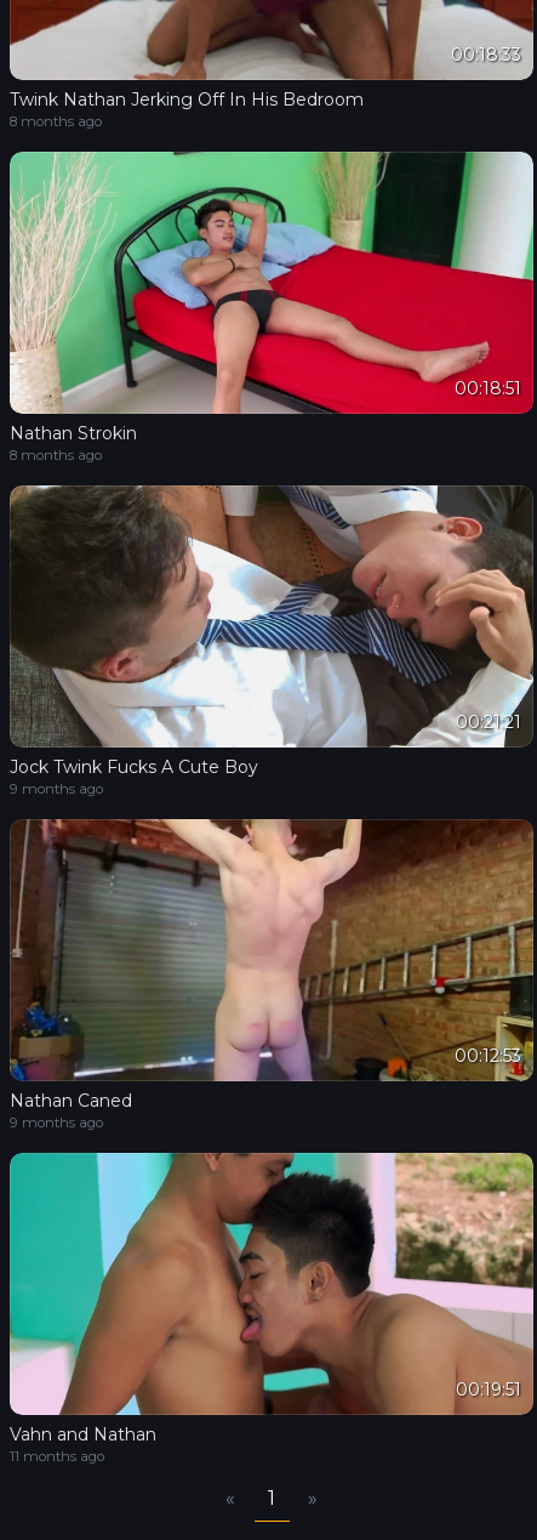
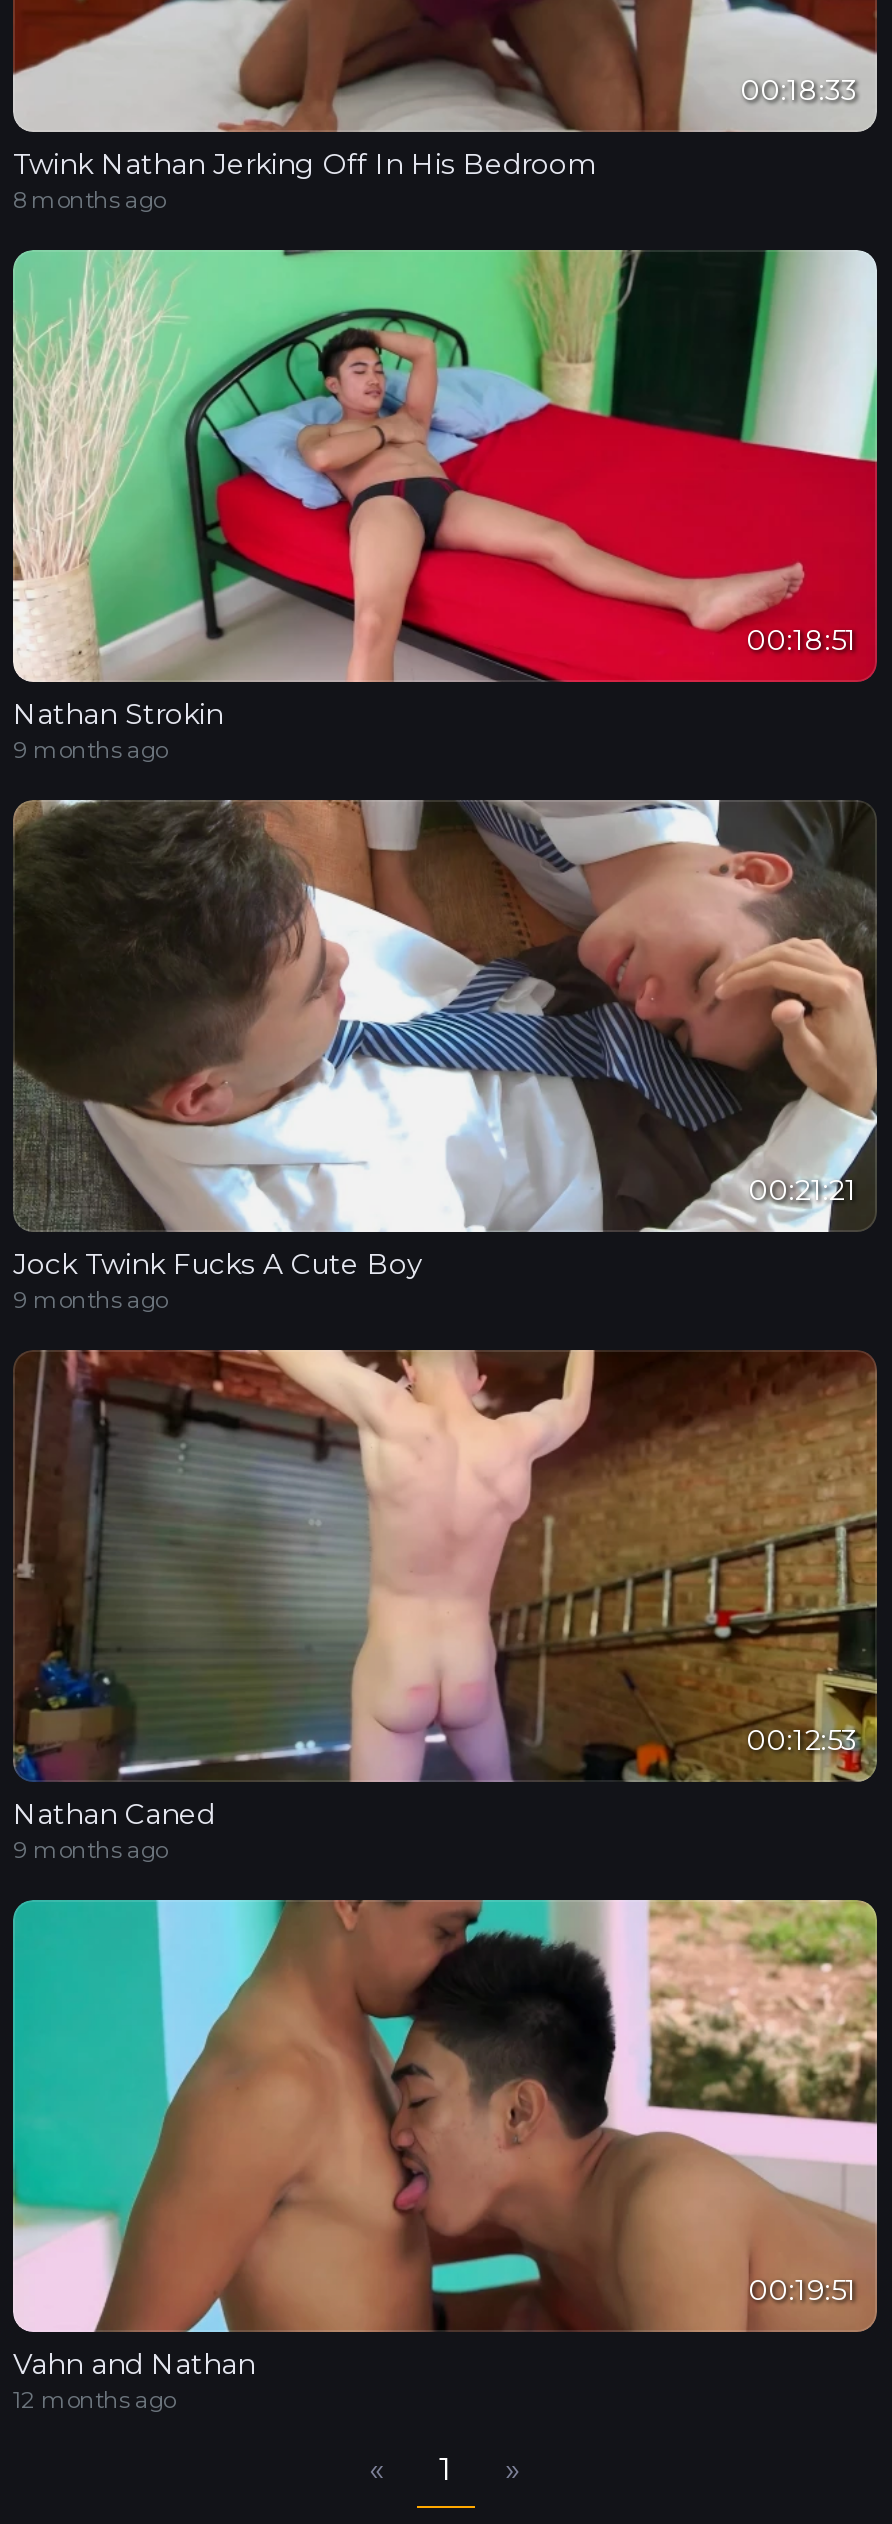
[10,447,102,464] 8 months ago -> [13,736,167,764] 9 months ago
[10,1448,104,1465] 11 months ago -> [13,2386,175,2414] 12 months ago

